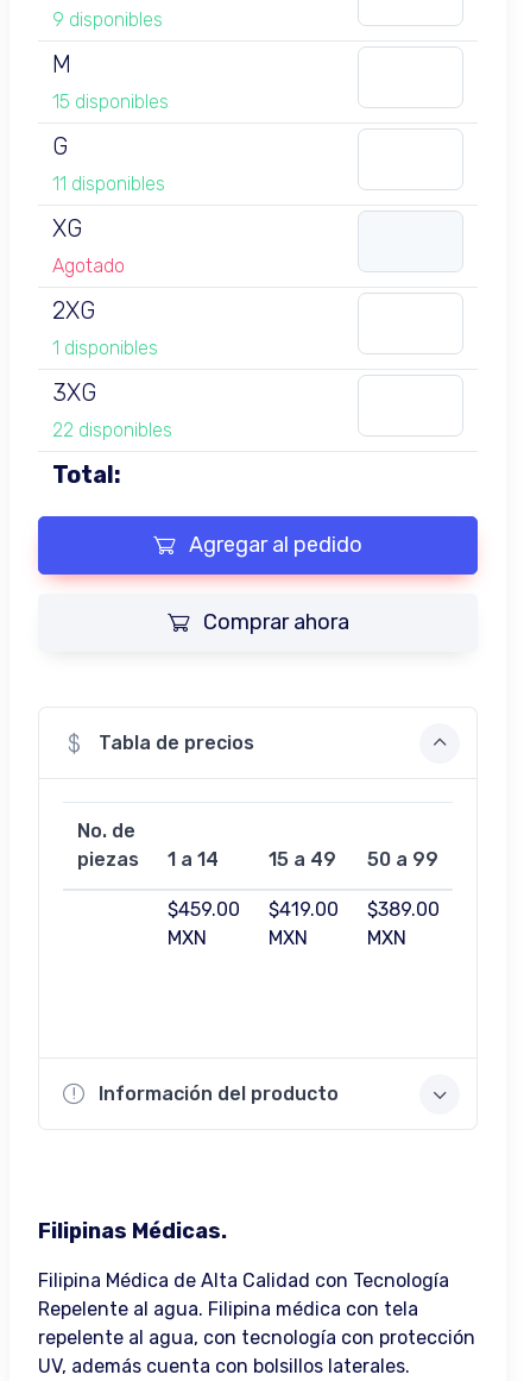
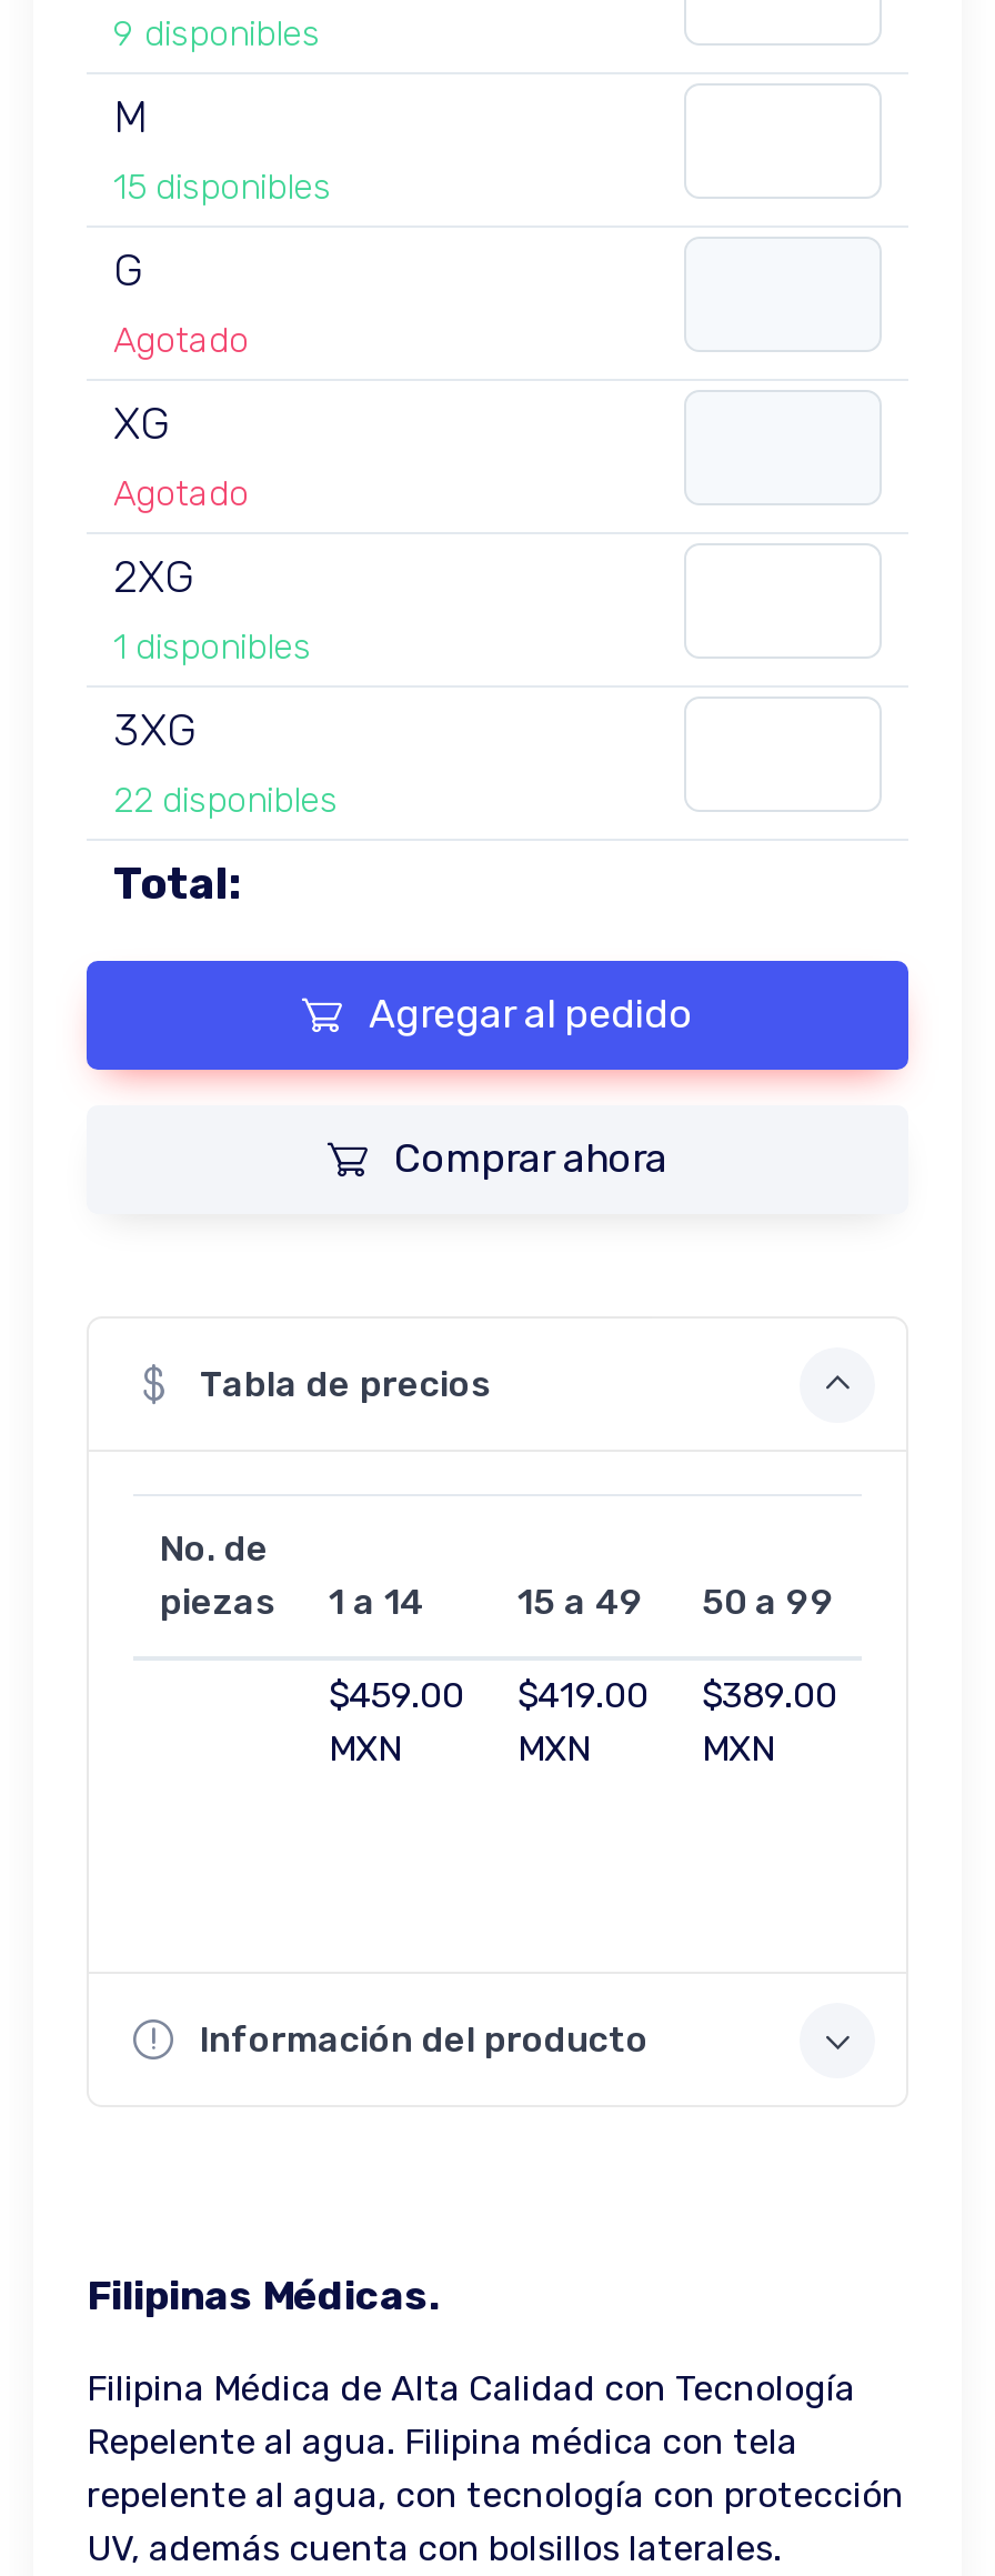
[52,173,165,195] 11 disponibles -> [113,319,249,362] Agotado

